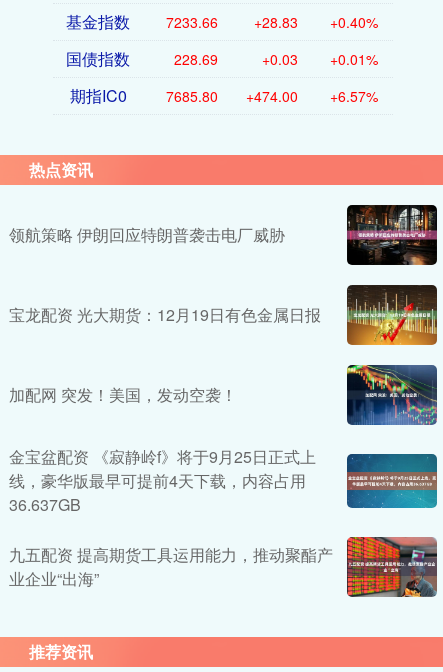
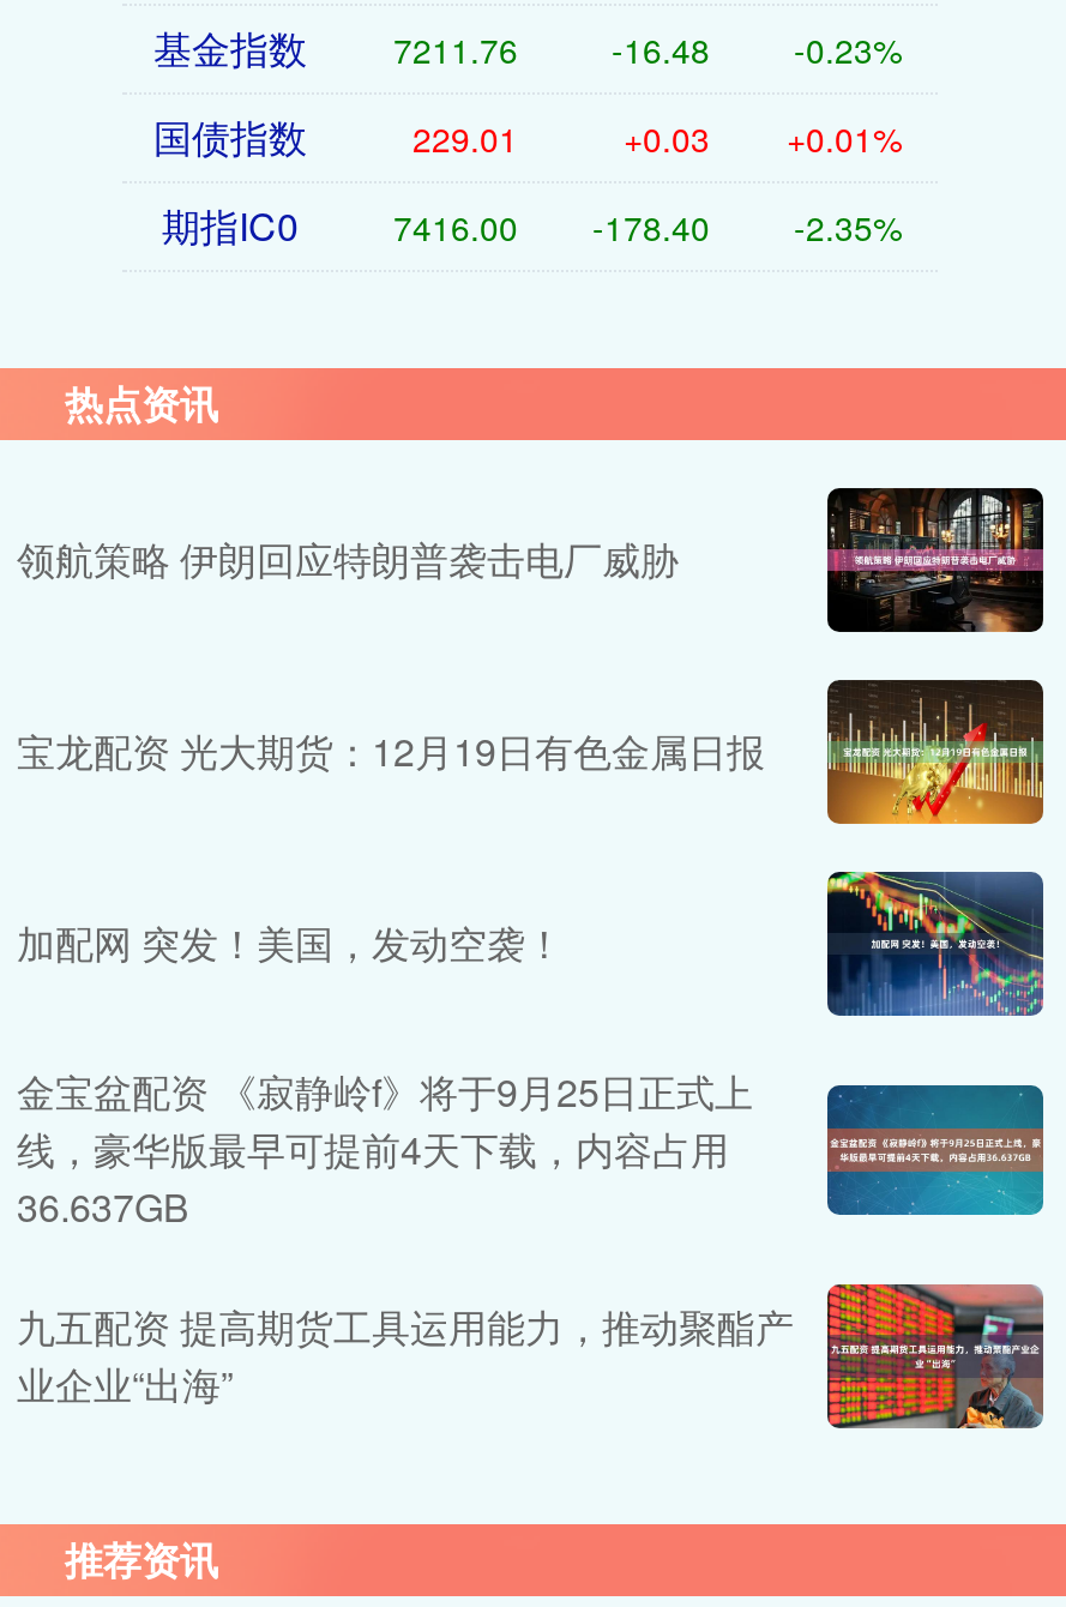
[166,12,218,32] 7233.66 -> [393,25,518,73] 7211.76
[254,12,298,32] +28.83 -> [612,25,710,73] -16.48
[330,12,378,32] +0.40% -> [794,25,902,73] -0.23%
[174,49,218,69] 228.69 -> [412,114,518,162] 229.01
[166,86,218,106] 7685.80 -> [393,203,518,251] 7416.00
[246,86,298,106] +474.00 -> [592,203,710,251] -178.40
[330,86,378,106] +6.57% -> [794,203,902,251] -2.35%

